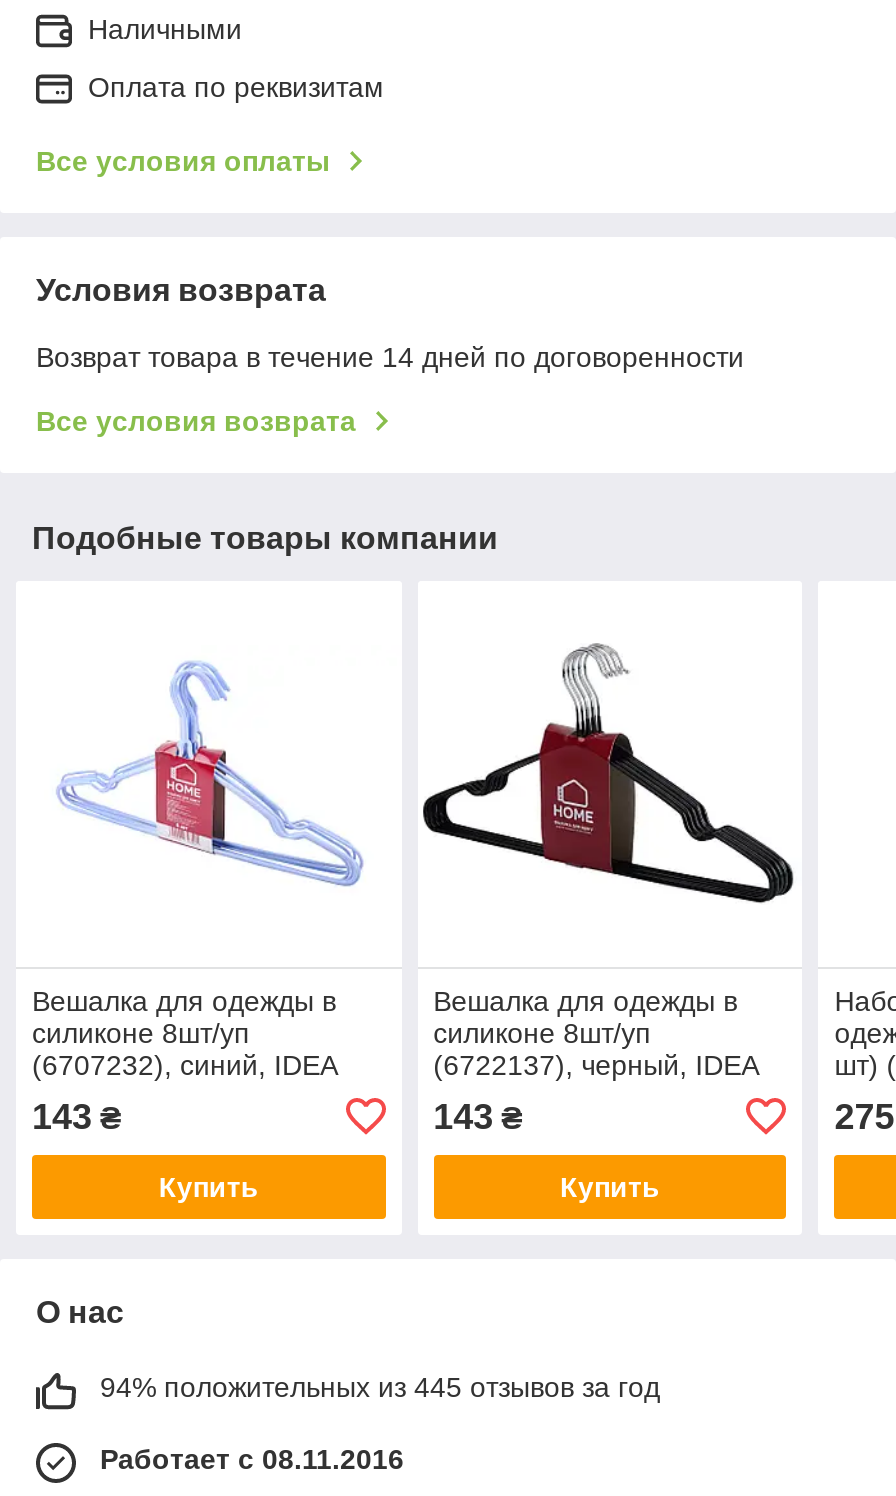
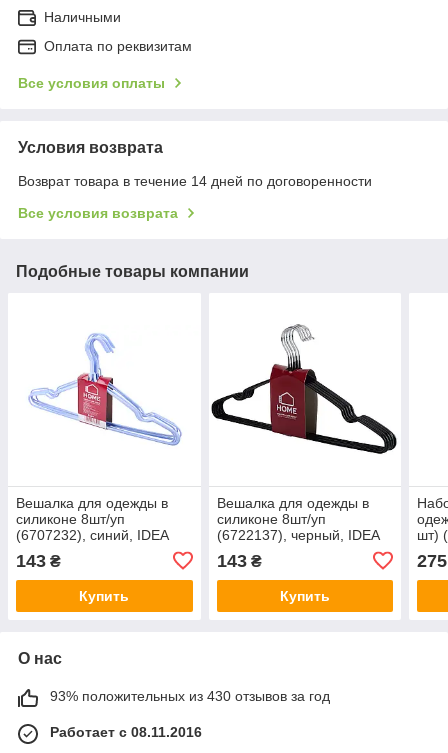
[100,1371,660,1403] 94% положительных из 445 отзывов за год -> [50,688,330,704] 93% положительных из 430 отзывов за год

